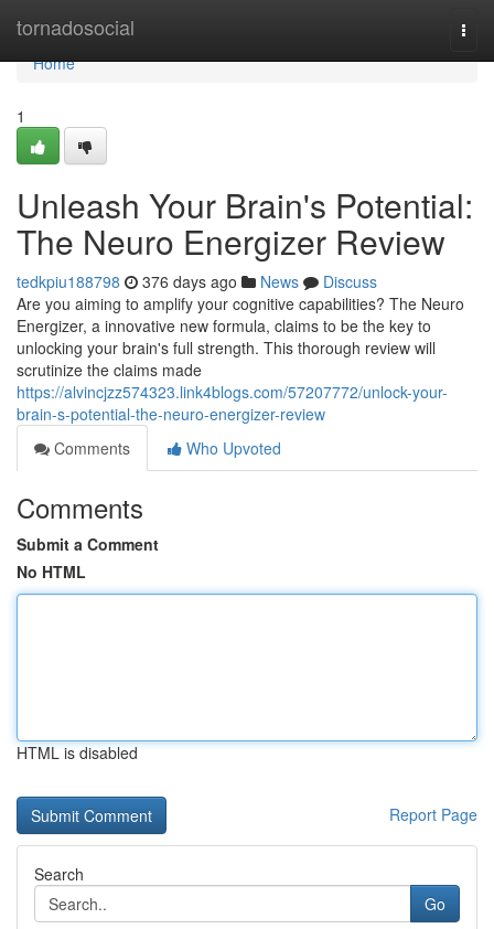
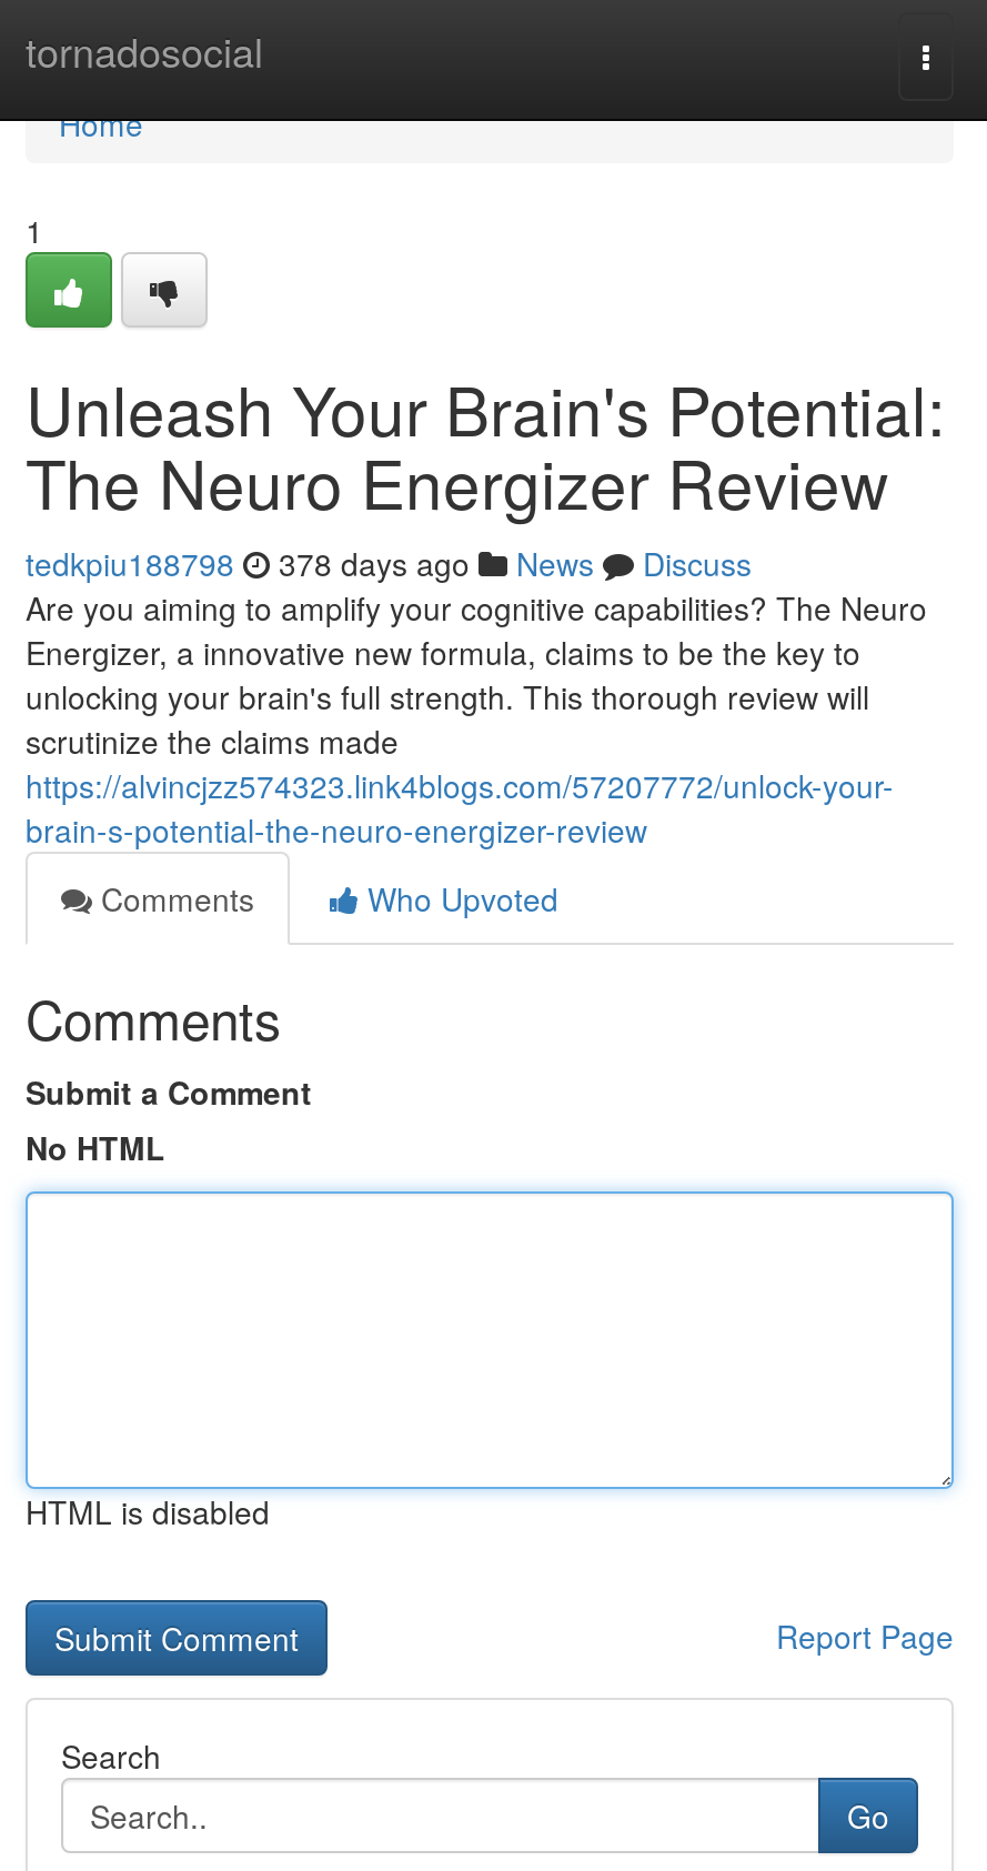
[17,270,377,292] tedkpiu188798 376 days ago News Discuss -> [26,541,752,585] tedkpiu188798 378 days ago News Discuss

